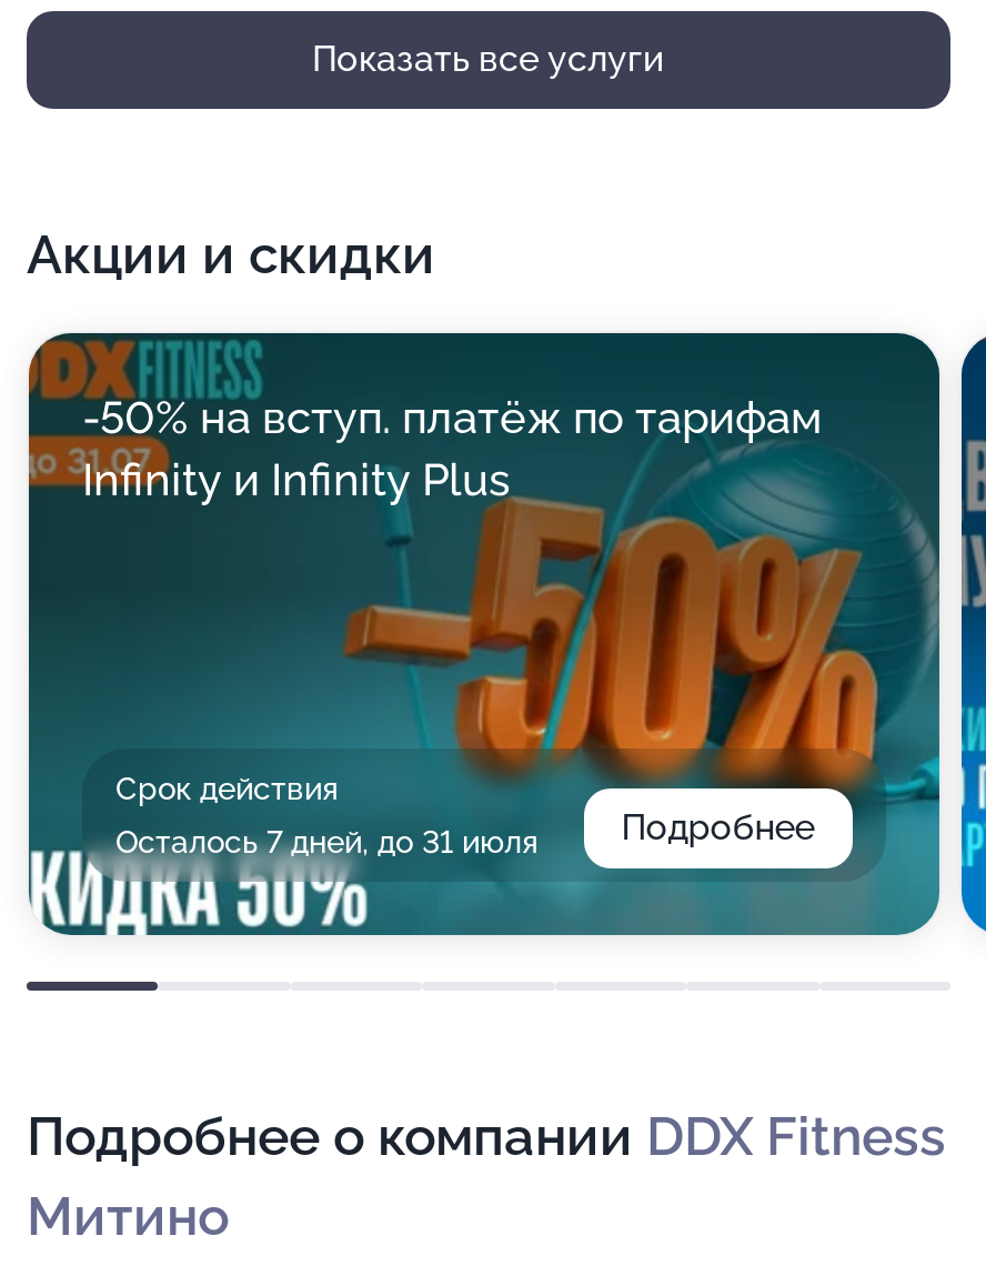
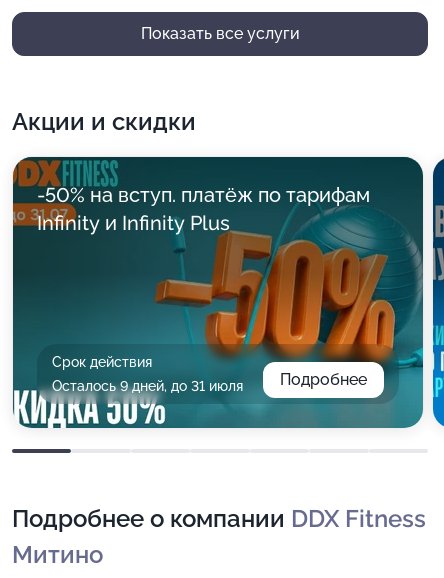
[115,824,537,860] Осталось 7 дней, до 31 июля -> [52,378,243,394] Осталось 9 дней, до 31 июля

